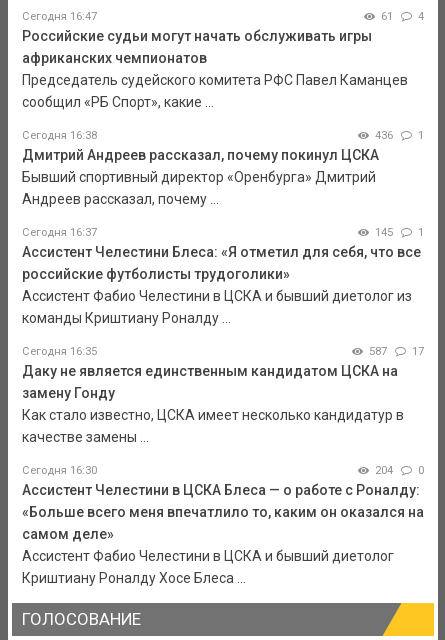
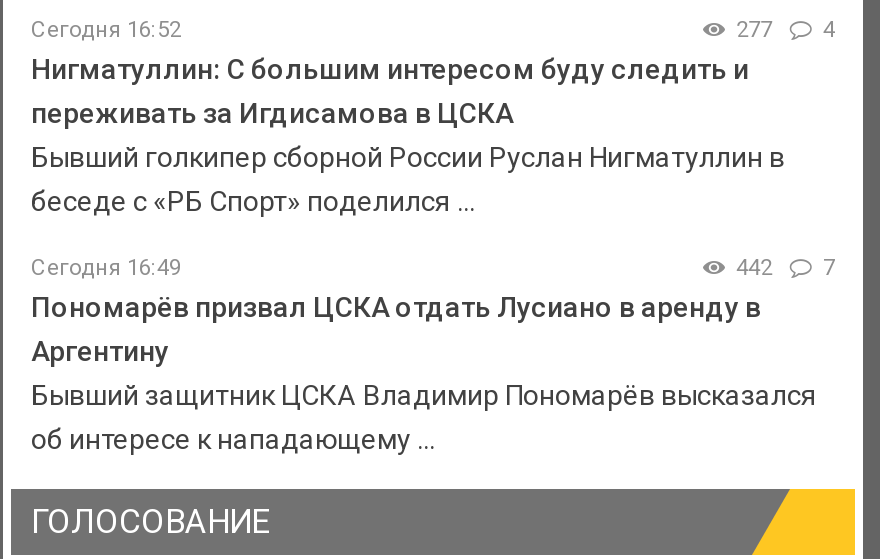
[22,10,396,23] Сегодня 16:47 | 61 -> [31,17,778,43] Сегодня 16:52 | 277
[22,28,424,586] Российские судьи могут начать обслуживать игры | африканских чемпионатов | Председатель судейского комитета РФС Павел Каманцев | сообщил «РБ Спорт», какие ... | Сегодня 16:38 | 436 | 1 | Дмитрий Андреев рассказал, почему покинул ЦСКА | Бывший спортивный директор «Оренбурга» Дмитрий | Андреев рассказал, почему ... | Сегодня 16:37 | 145 | 1 | Ассистент Челестини Блеса: «Я отметил для себя, что все | российские футболисты трудоголики» | Ассистент Фабио Челестини в ЦСКА и бывший диетолог из | команды Криштиану Роналду ... | Сегодня 16:35 | 587 | 17 | Даку не является единственным кандидатом ЦСКА на | замену Гонду | Как стало известно, ЦСКА имеет несколько кандидатур в | качестве замены ... | Сегодня 16:30 | 204 | 0 | Ассистент Челестини в ЦСКА Блеса — о работе с Роналду: | «Больше всего меня впечатлило то, каким он оказался на | самом деле» | Ассистент Фабио Челестини в ЦСКА и бывший диетолог | Криштиану Роналду Хосе Блеса ... -> [31,53,835,455] Нигматуллин: С большим интересом буду следить и | переживать за Игдисамова в ЦСКА | Бывший голкипер сборной России Руслан Нигматуллин в | беседе с «РБ Спорт» поделился ... | Сегодня 16:49 | 442 | 7 | Пономарёв призвал ЦСКА отдать Лусиано в аренду в | Аргентину | Бывший защитник ЦСКА Владимир Пономарёв высказался | об интересе к нападающему ...

